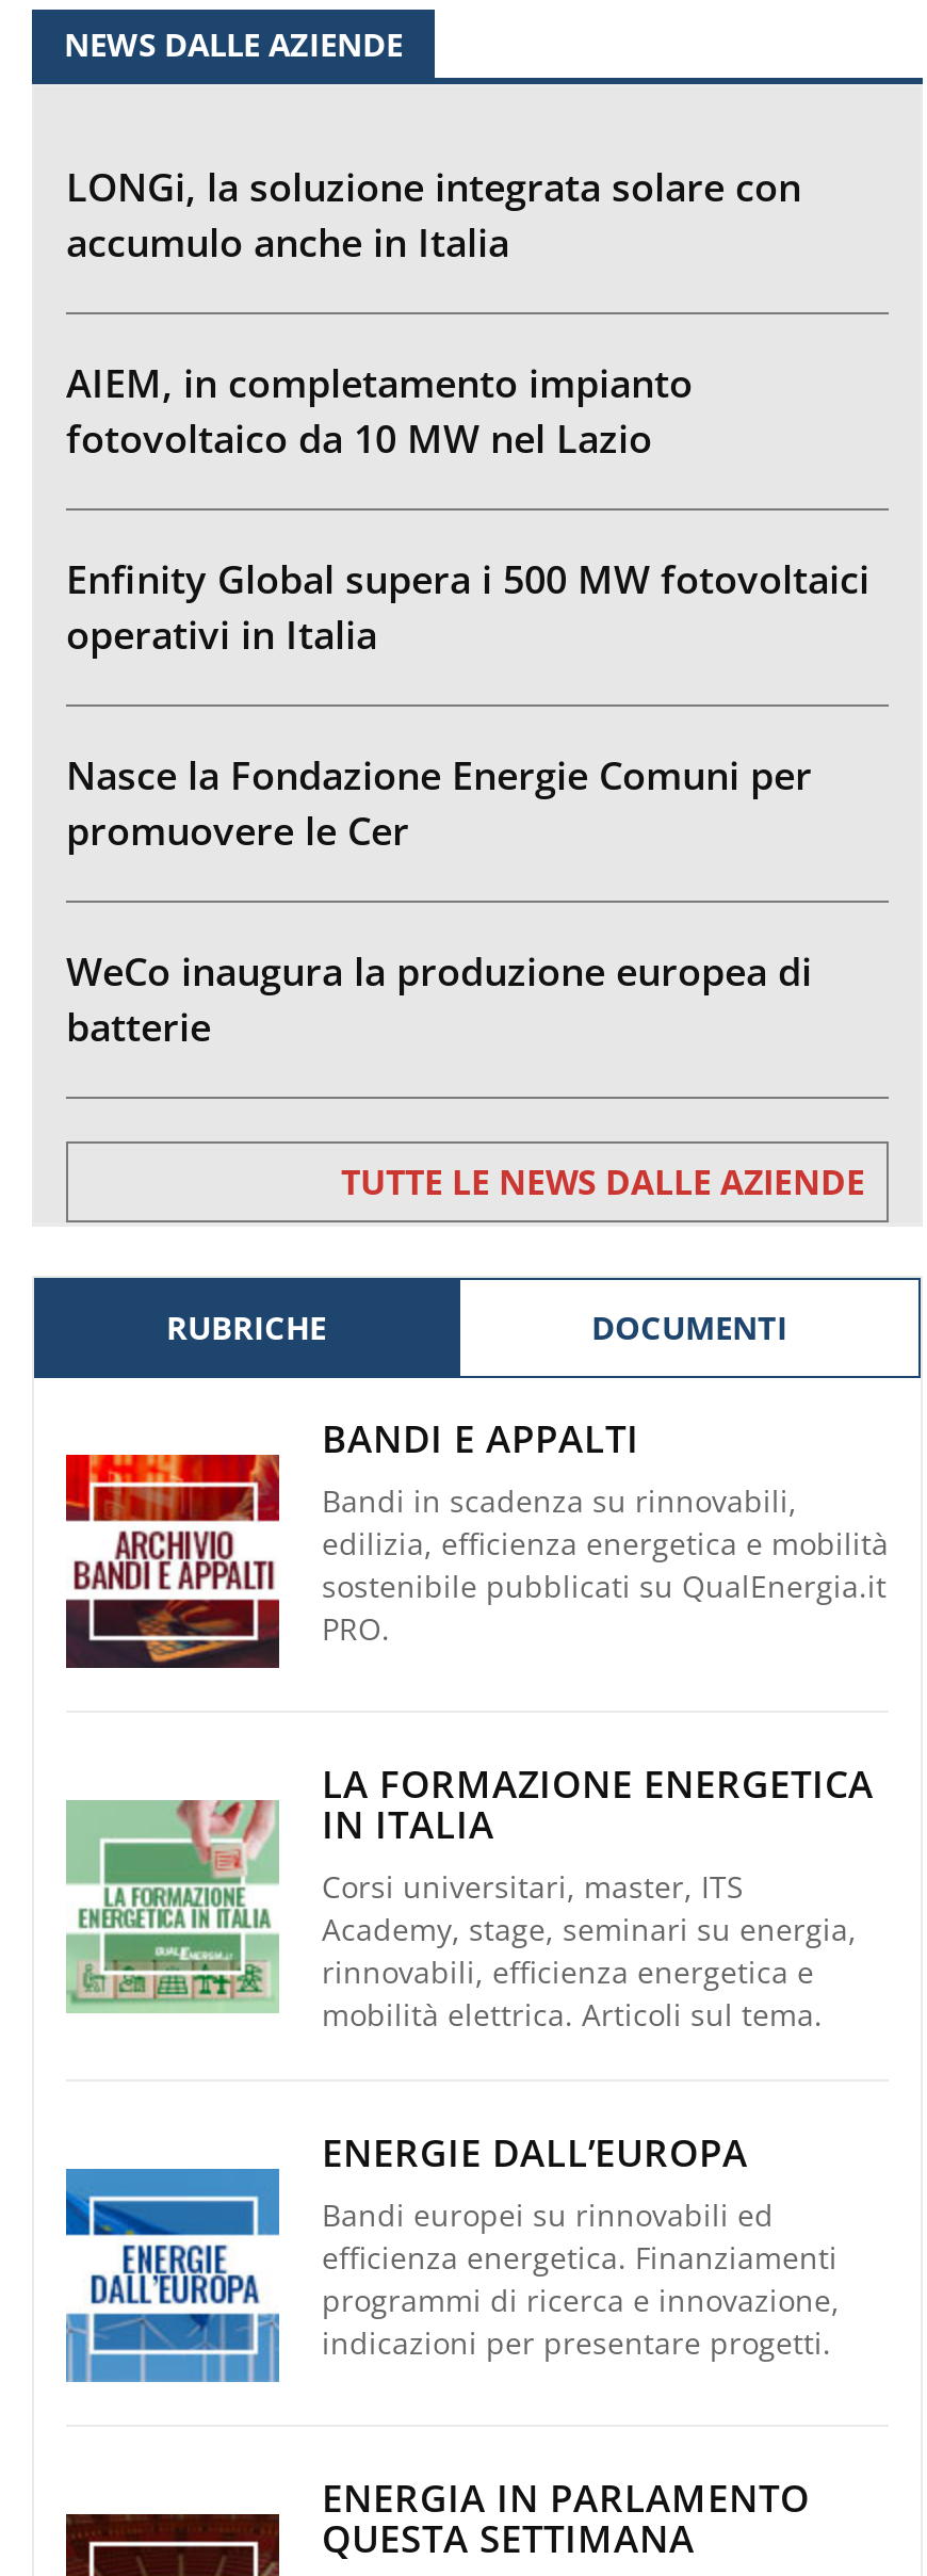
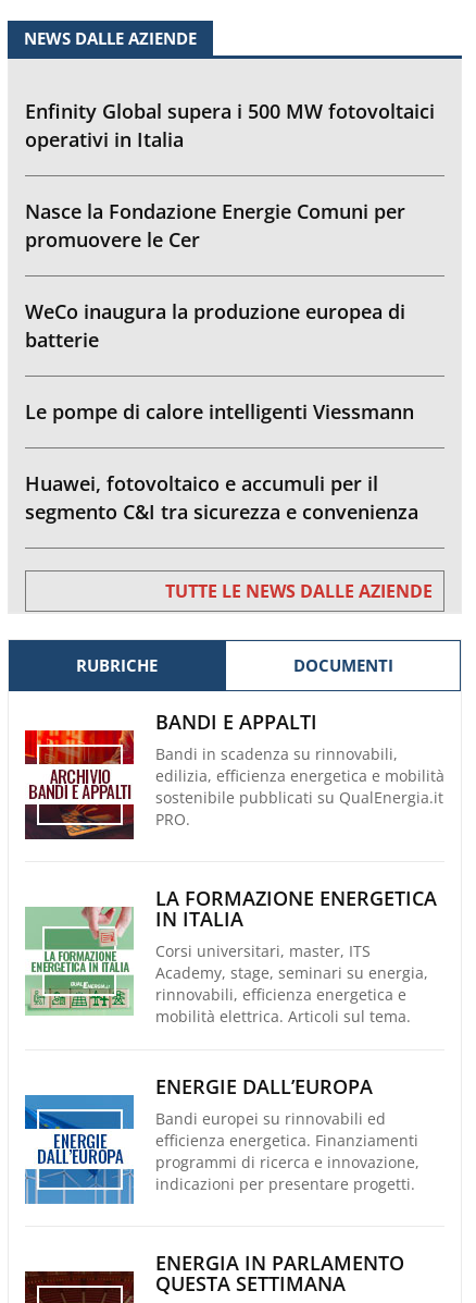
[66,161,801,464] LONGi, la soluzione integrata solare con | accumulo anche in Italia | AIEM, in completamento impianto | fotovoltaico da 10 MW nel Lazio -> none
moved [66,554,869,1052] -> [25,98,435,353]: Enfinity Global supera i 500 MW fotovoltaici | operativi in Italia | Nasce la Fondazione Energie Comuni per | promuovere le Cer | WeCo inaugura la produzione europea di | batterie
none -> [25,399,418,525] Le pompe di calore intelligenti Viessmann | Huawei, fotovoltaico e accumuli per il | segmento C&I tra sicurezza e convenienza

